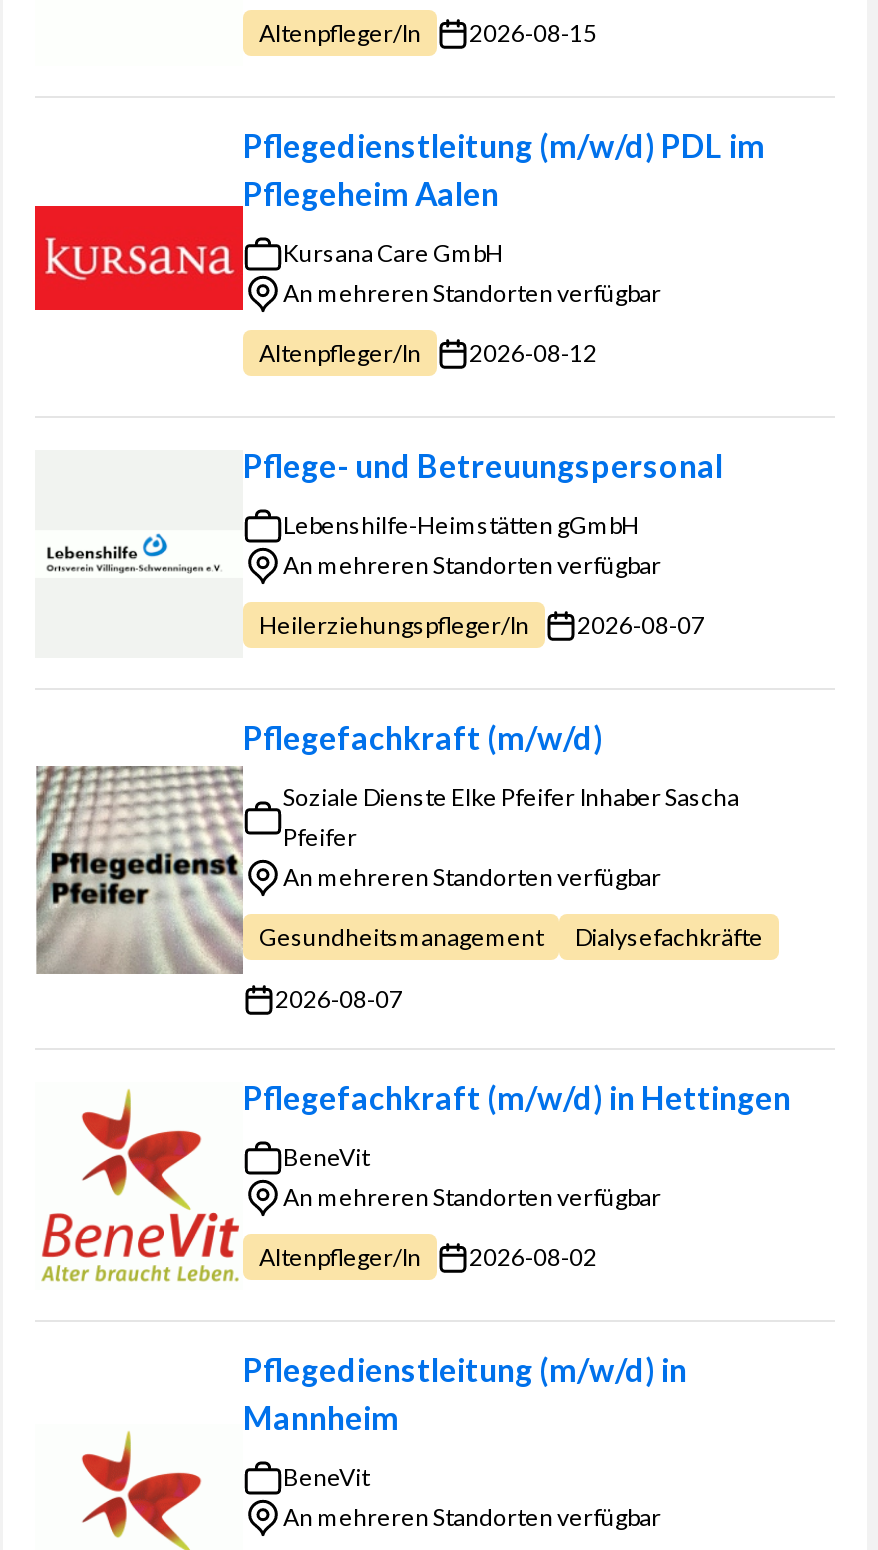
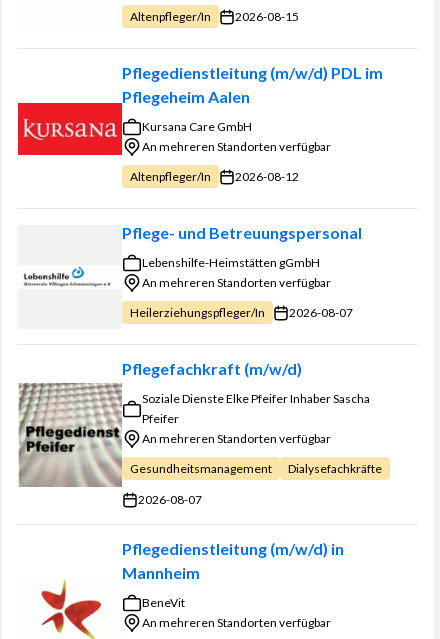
[41,1078,791,1284] [image] | Pflegefachkraft (m/w/d) in Hettingen | BeneVit | An mehreren Standorten verfügbar | Altenpfleger/in | 2026-08-02 -> none

